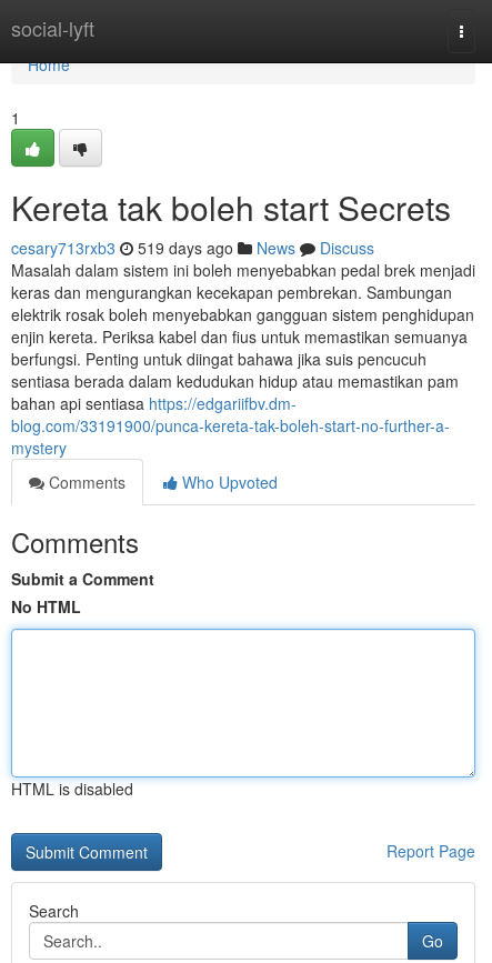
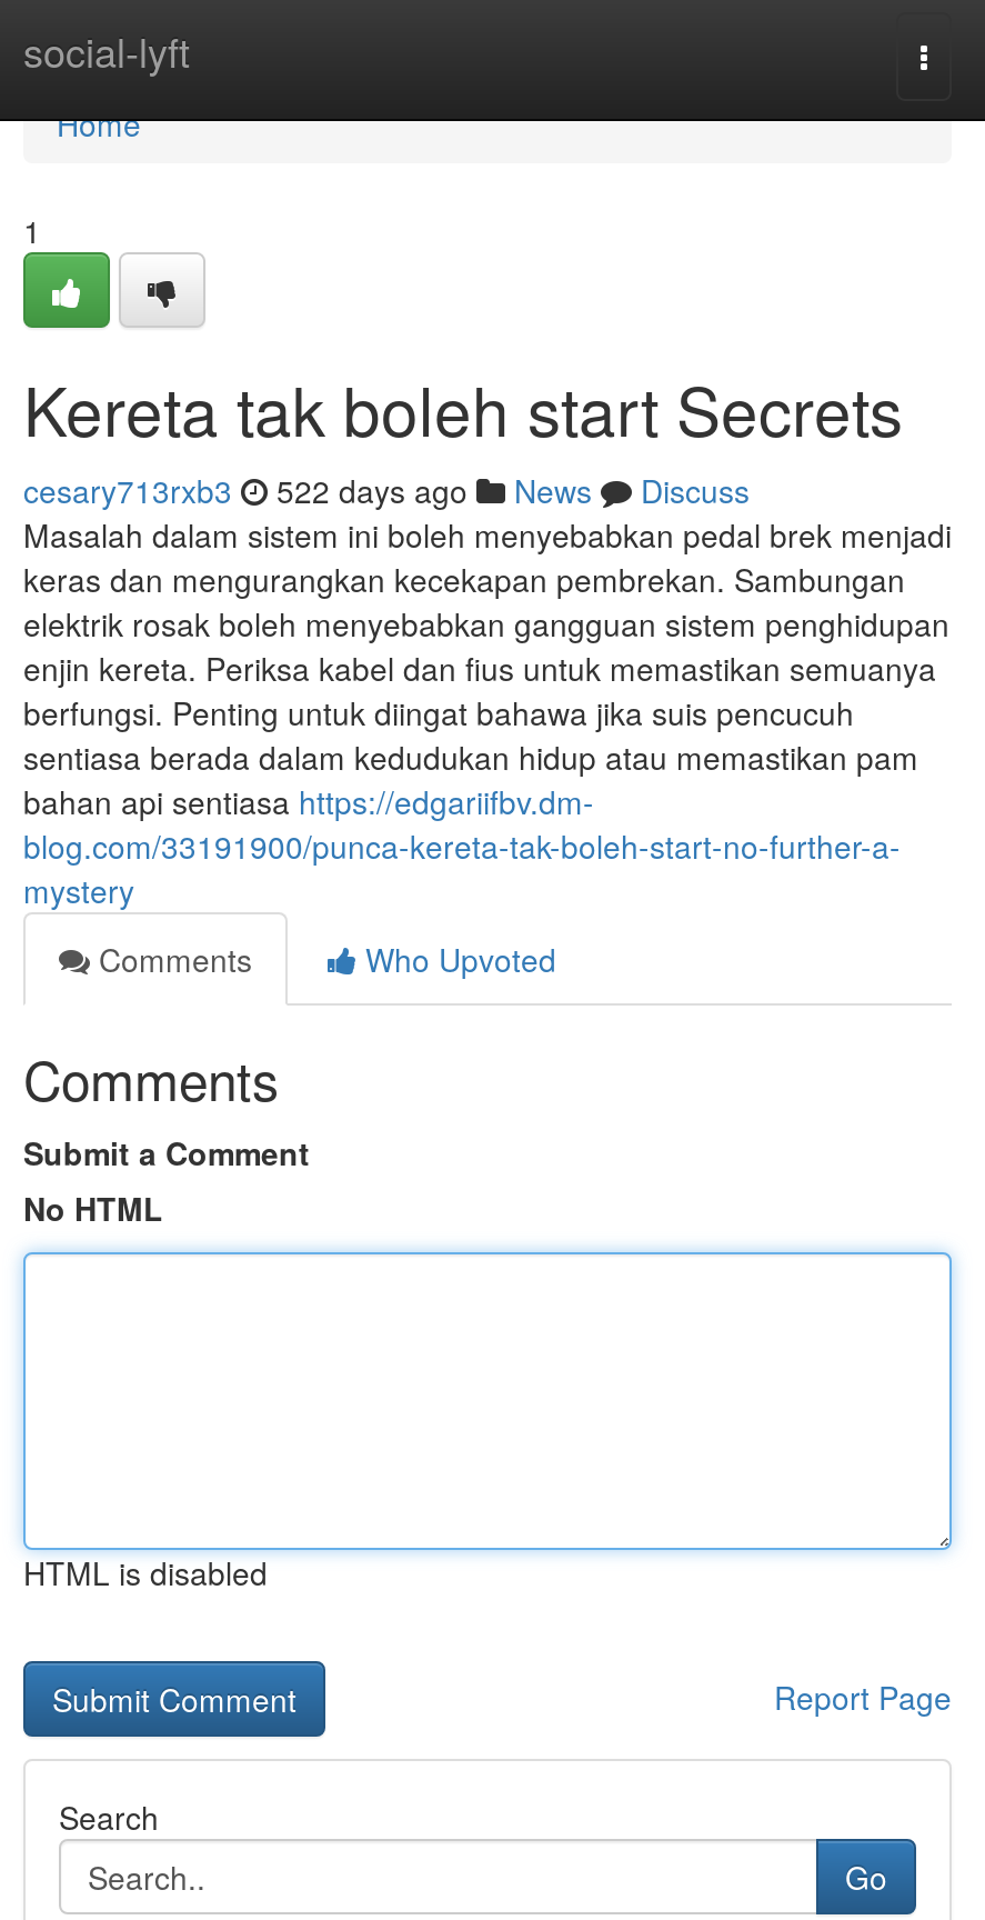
[11,237,374,259] cesary713rxb3 519 days ago News Discuss -> [23,468,750,512] cesary713rxb3 522 days ago News Discuss

